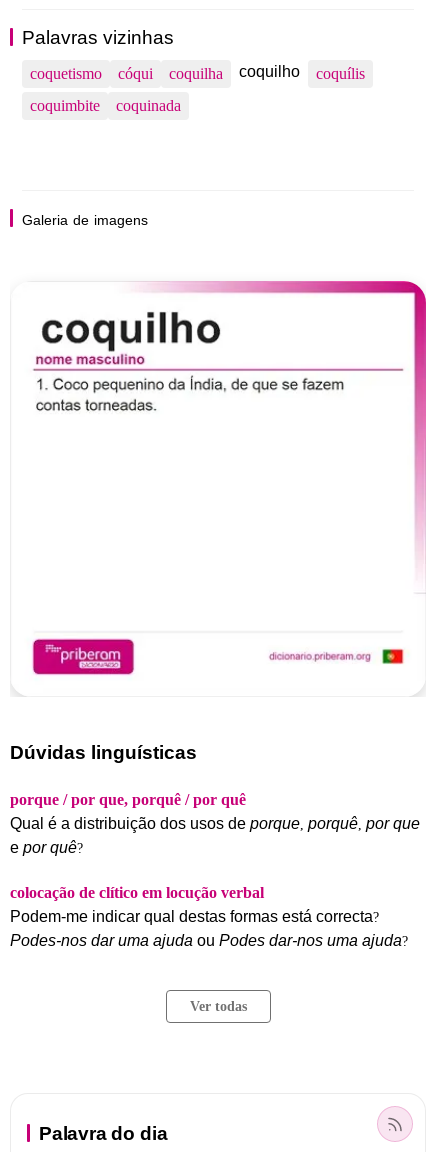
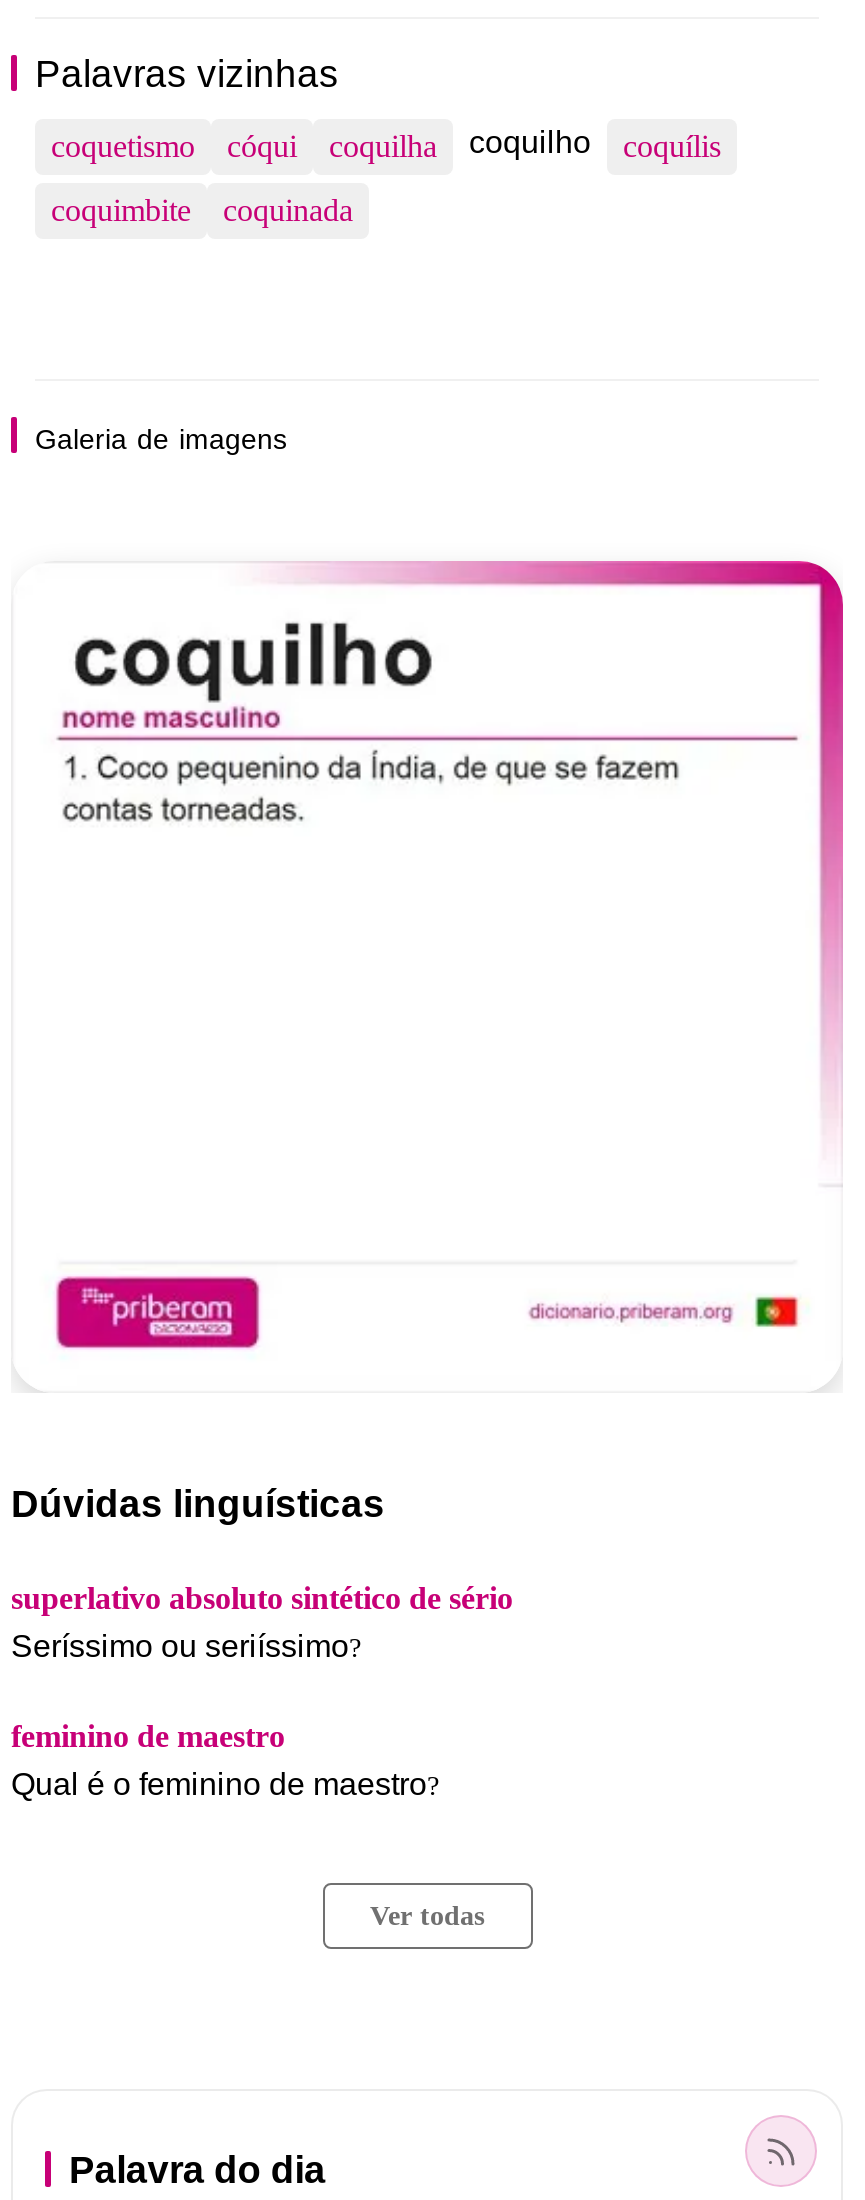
[10,791,420,856] porque / por que, porquê / por quê | Qual é a distribuição dos usos de porque, porquê, por que | e por quê? -> [11,1581,513,1663] superlativo absoluto sintético de sério | Seríssimo ou seriíssimo?
[10,884,408,949] colocação de clítico em locução verbal | Podem-me indicar qual destas formas está correcta? | Podes-nos dar uma ajuda ou Podes dar-nos uma ajuda? -> [11,1719,439,1801] feminino de maestro | Qual é o feminino de maestro?

